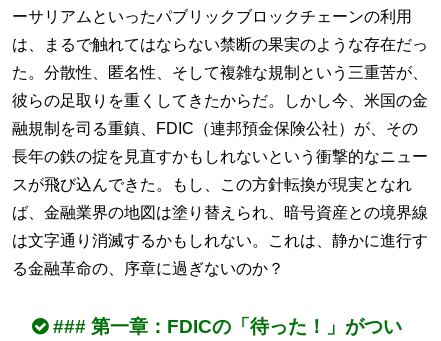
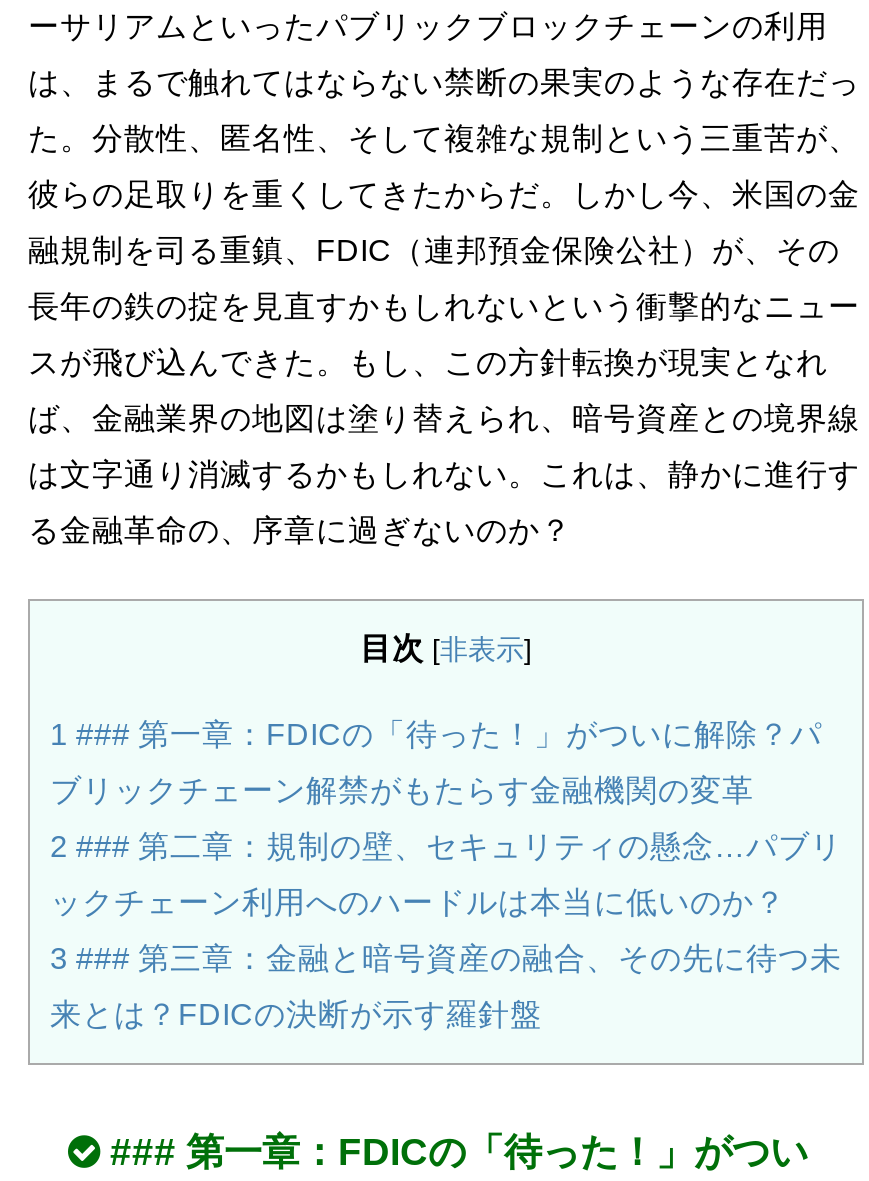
none -> [50,631,842,1031] 目次 [非表示] | 1 ### 第一章：FDICの「待った！」がついに解除？パ | ブリックチェーン解禁がもたらす金融機関の変革 | 2 ### 第二章：規制の壁、セキュリティの懸念…パブリ | ックチェーン利用へのハードルは本当に低いのか？ | 3 ### 第三章：金融と暗号資産の融合、その先に待つ未 | 来とは？FDICの決断が示す羅針盤

